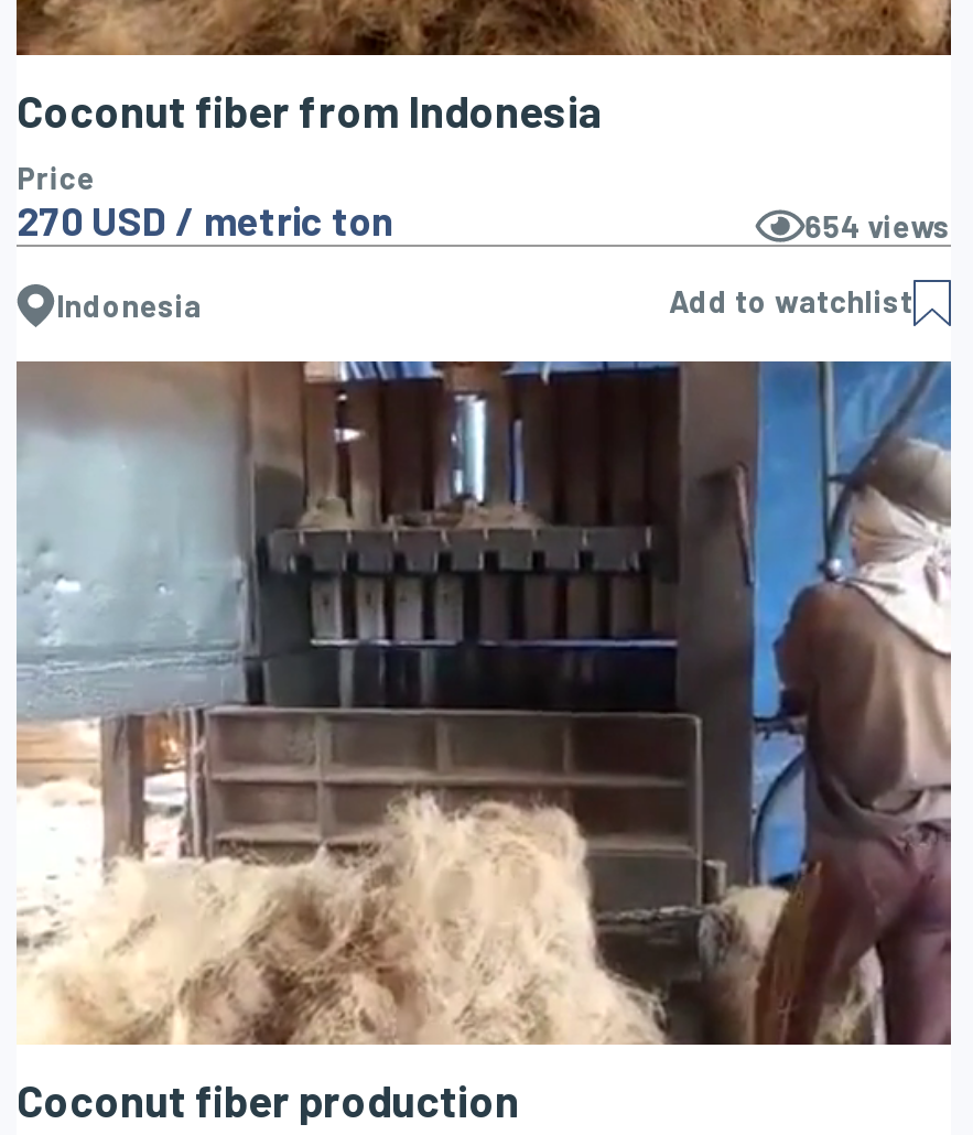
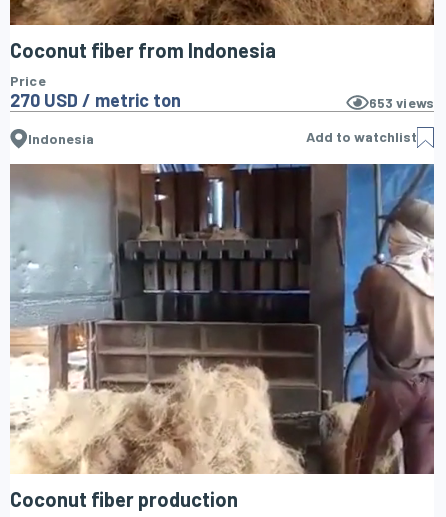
[805,207,951,244] 654 views -> [369,94,434,111] 653 views

